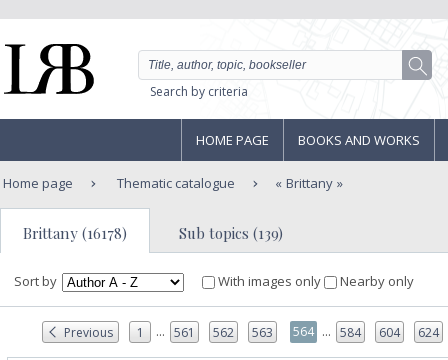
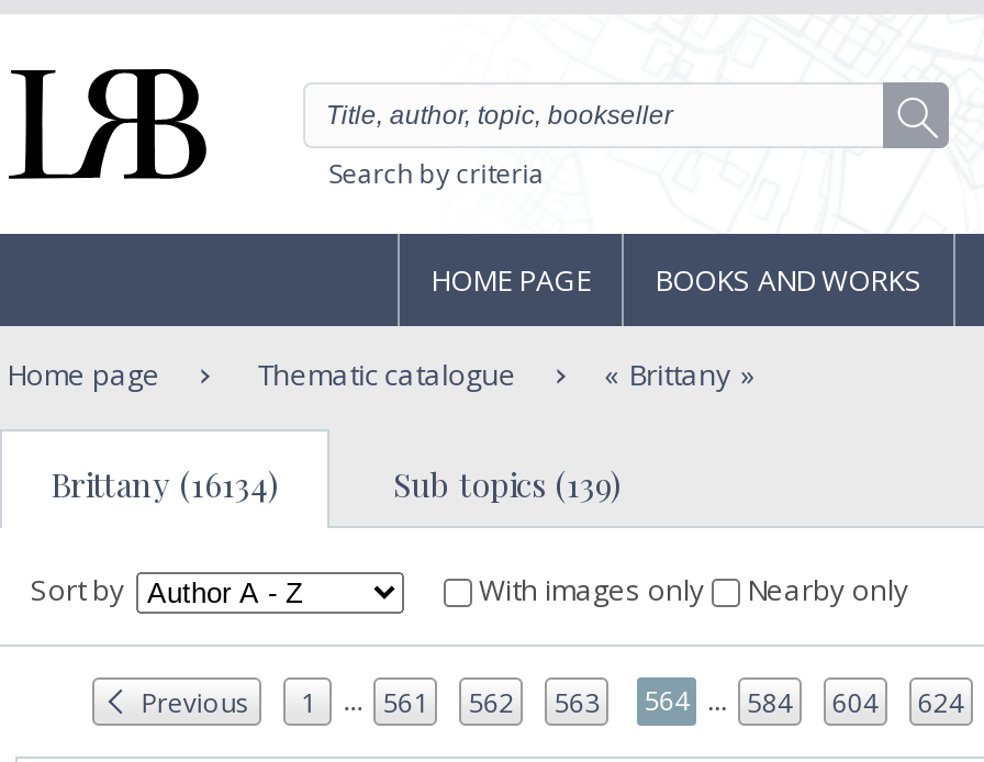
[23,223,127,243] Brittany (16178) -> [51,463,279,507] Brittany (16134)

